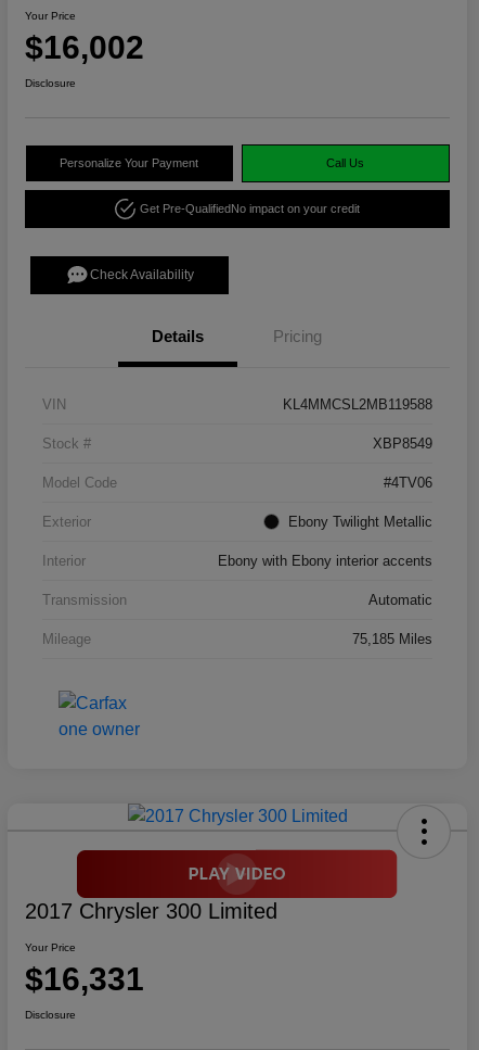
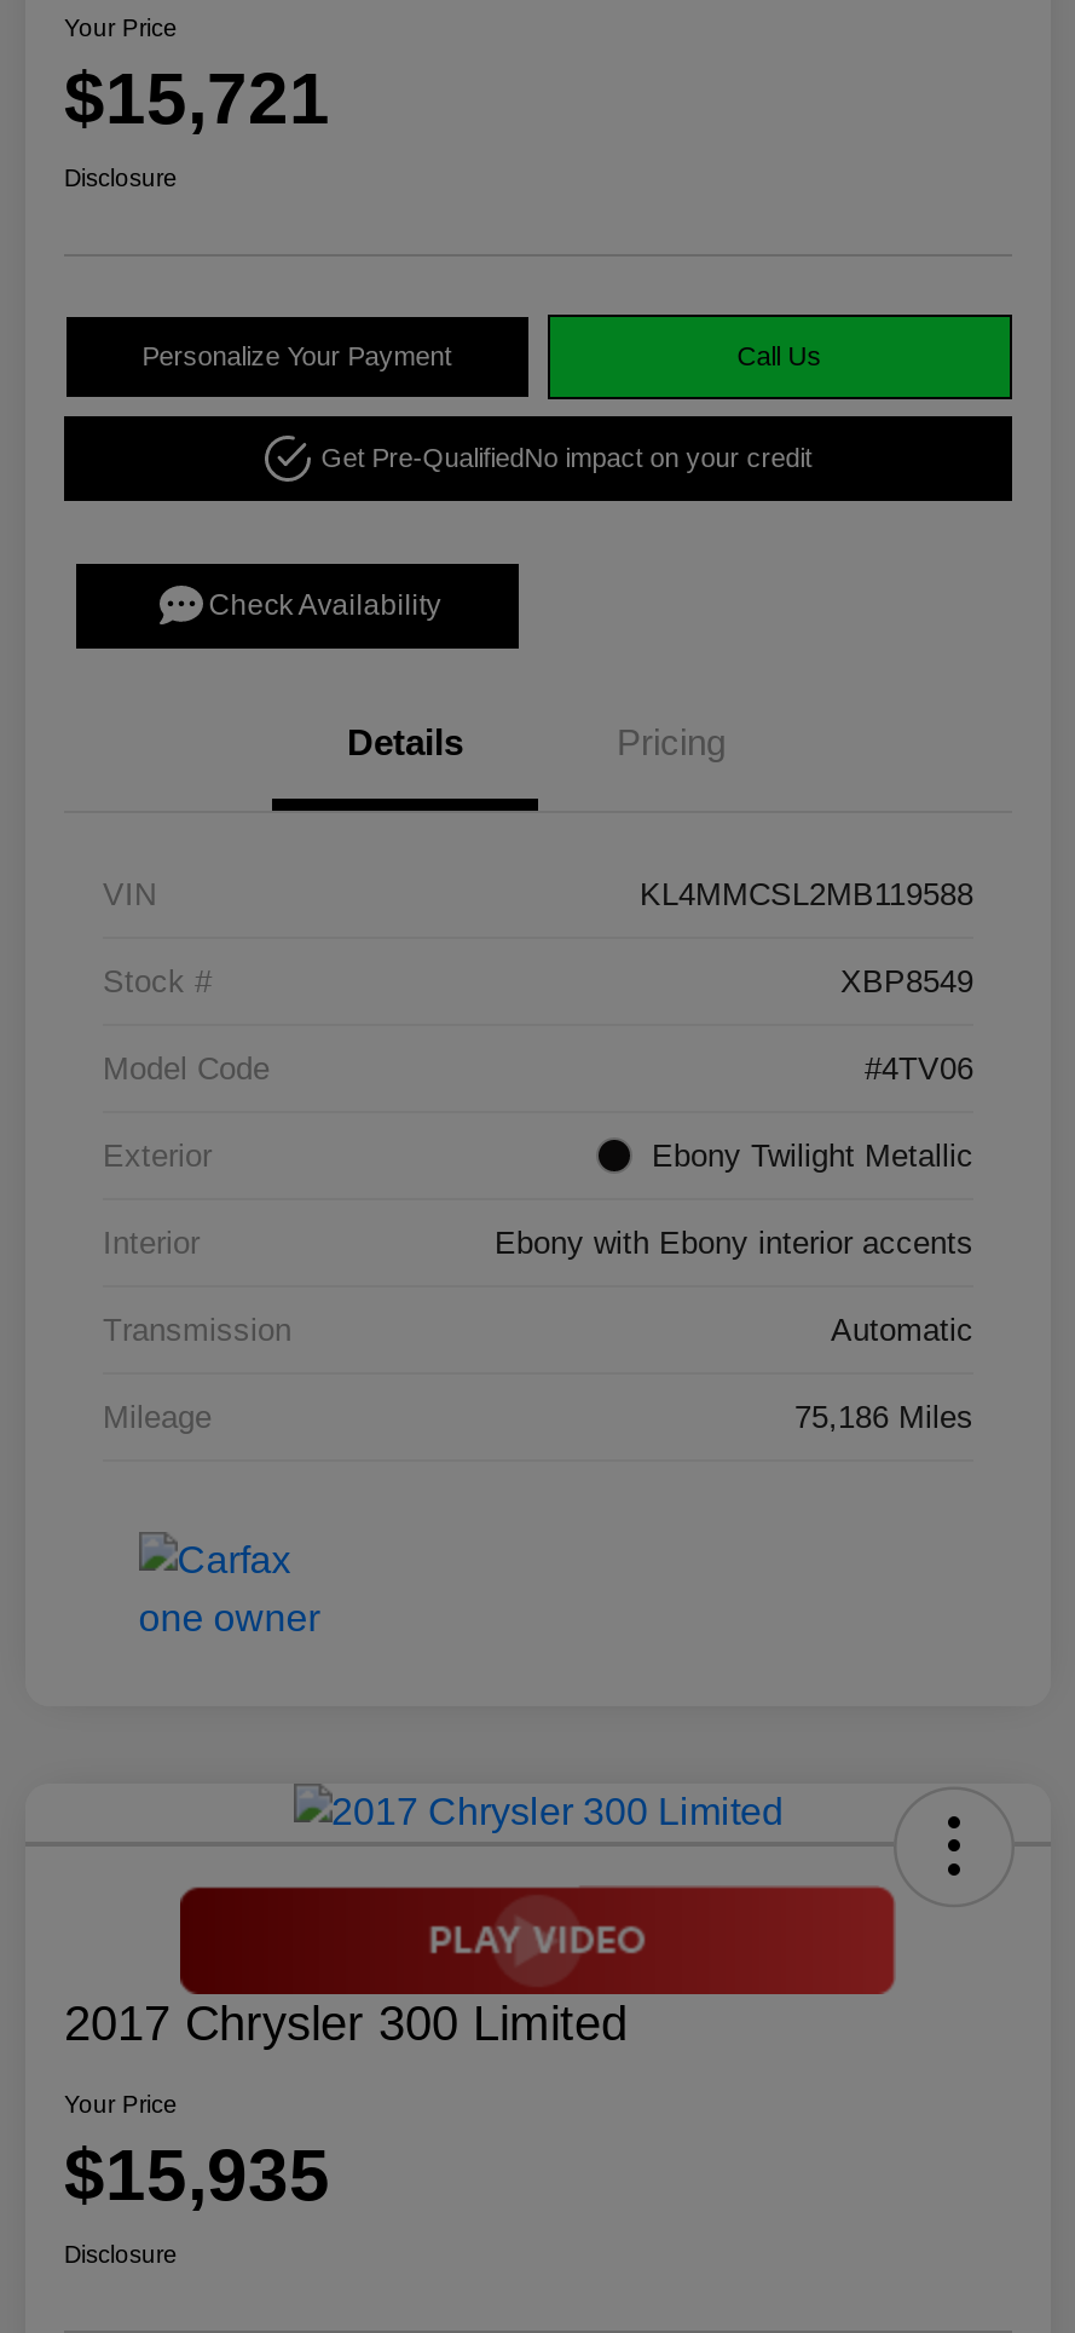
[25,29,144,65] $16,002 -> [64,58,330,137] $15,721
[352,631,432,647] 75,185 Miles -> [794,1398,973,1435] 75,186 Miles
[25,961,144,997] $16,331 -> [64,2134,330,2214] $15,935

